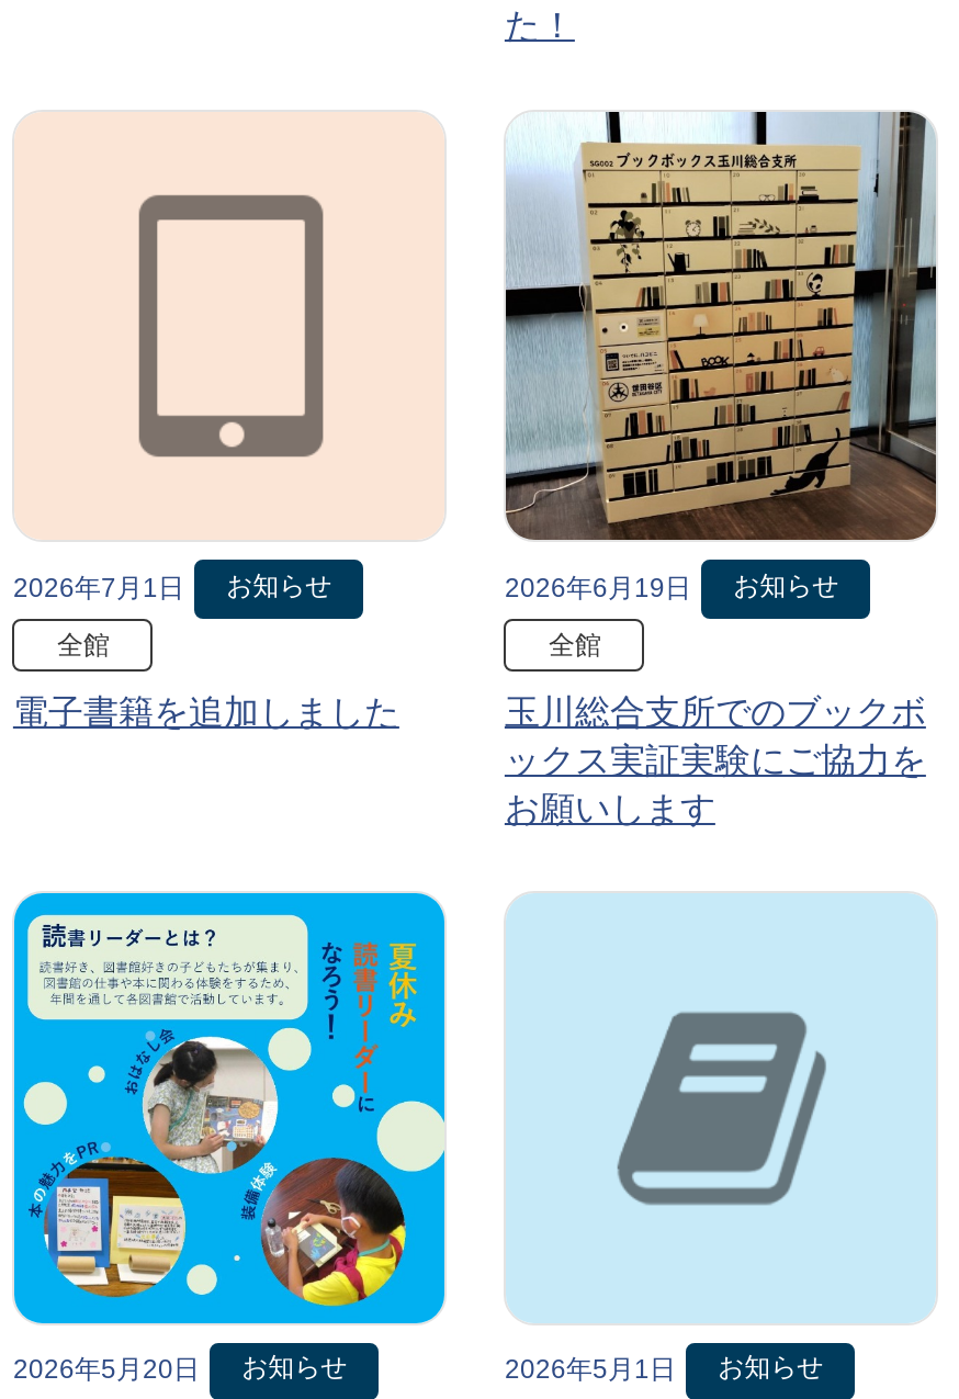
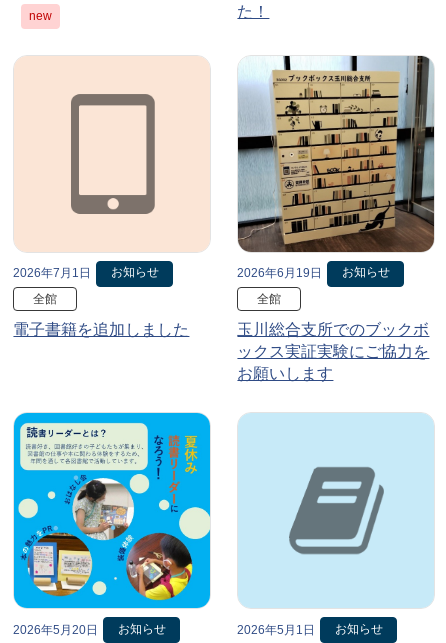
none -> [29,9,52,23] new

